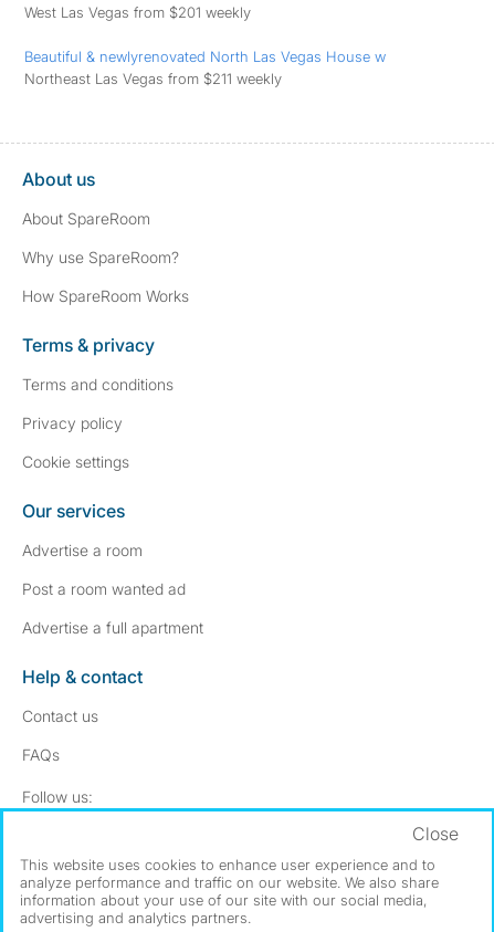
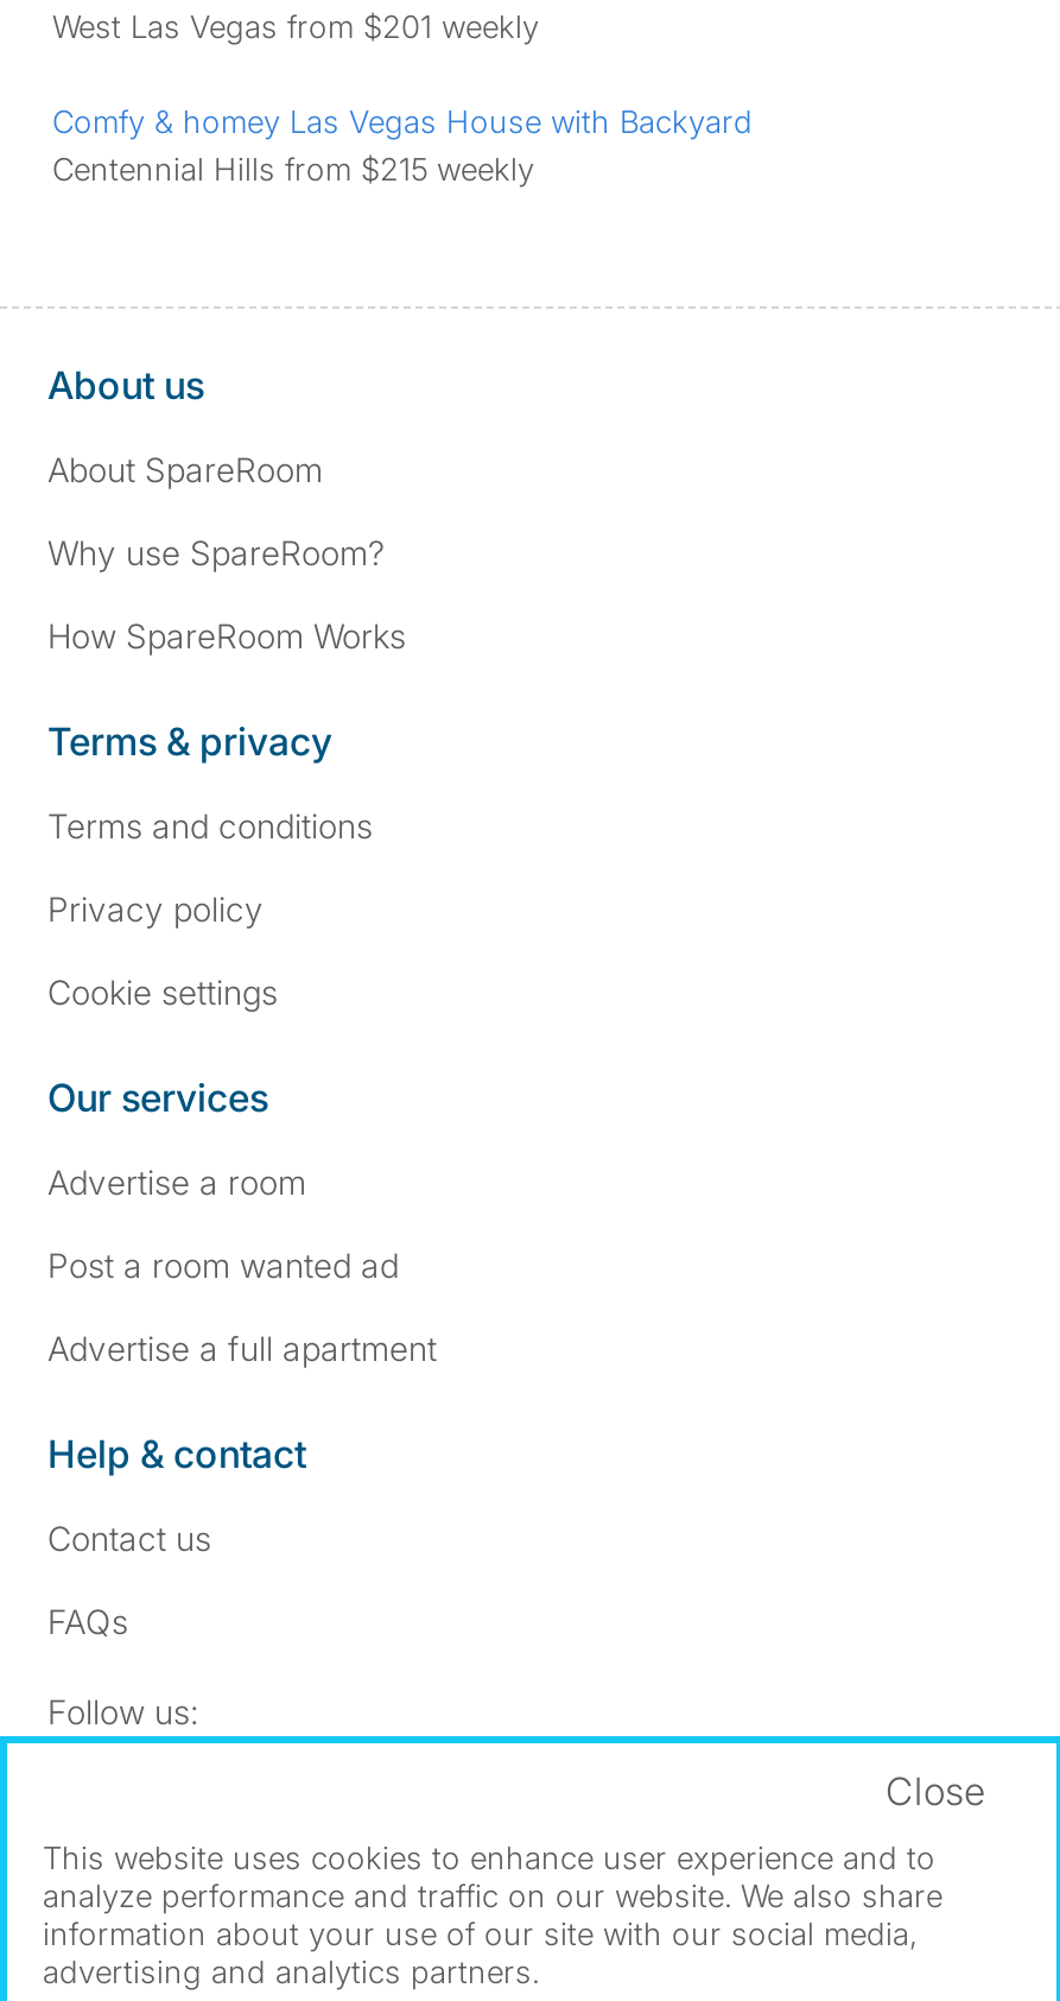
[24,48,386,87] Beautiful & newlyrenovated North Las Vegas House w | Northeast Las Vegas from $211 weekly -> [52,102,753,188] Comfy & homey Las Vegas House with Backyard | Centennial Hills from $215 weekly

